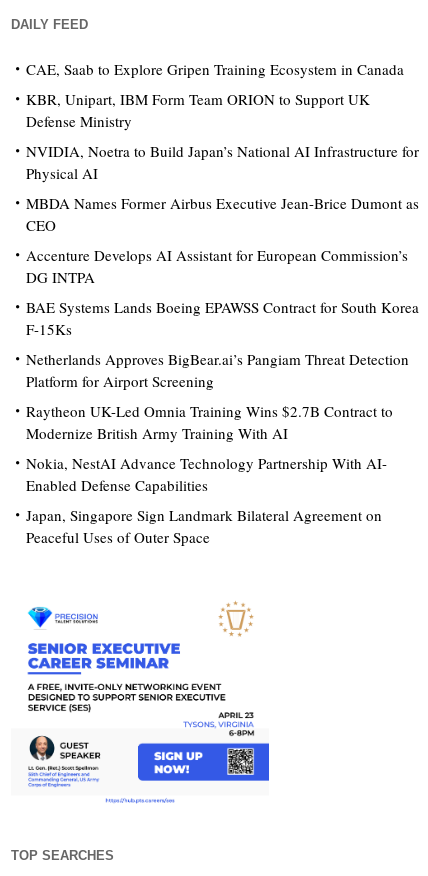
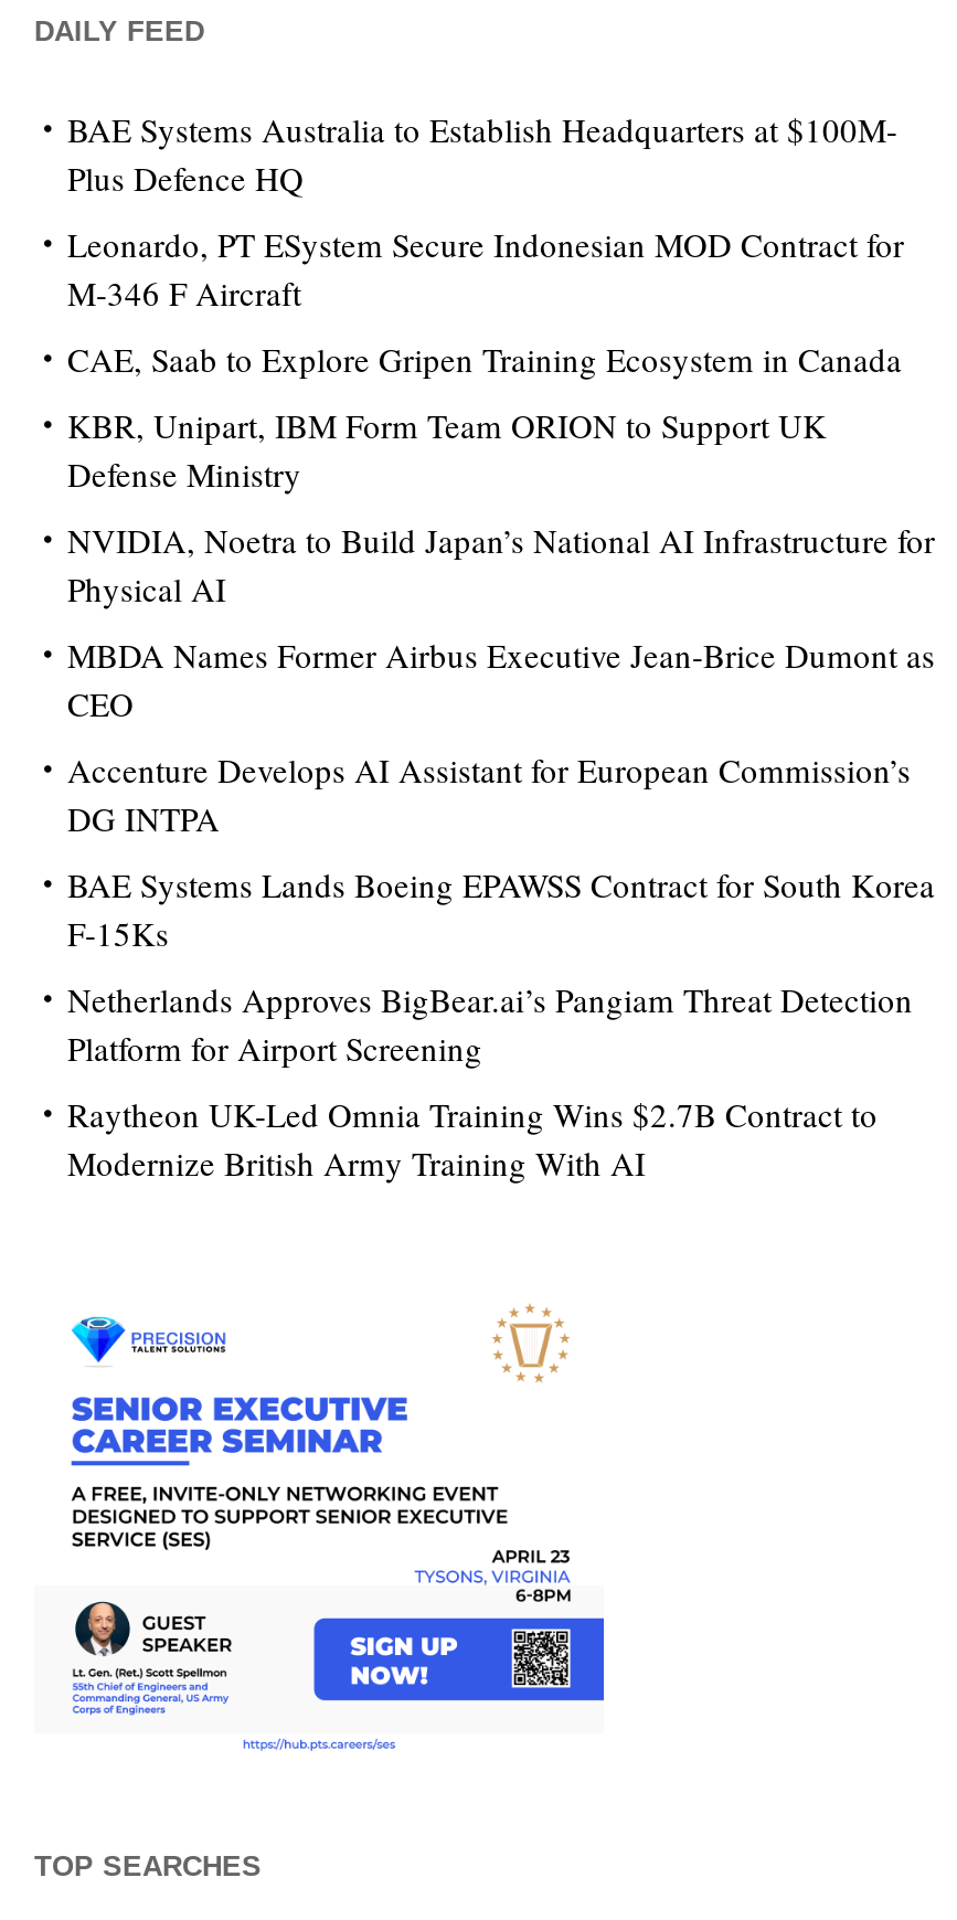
none -> [67,107,904,315] BAE Systems Australia to Establish Headquarters at $100M- | Plus Defence HQ | Leonardo, PT ESystem Secure Indonesian MOD Contract for | M-346 F Aircraft
moved [26,59,419,443] -> [67,337,935,1185]: CAE, Saab to Explore Gripen Training Ecosystem in Canada | KBR, Unipart, IBM Form Team ORION to Support UK | Defense Ministry | ... | Raytheon UK-Led Omnia Training Wins $2.7B Contract to | Modernize British Army Training With AI
[26,453,387,547] Nokia, NestAI Advance Technology Partnership With AI- | Enabled Defense Capabilities | Japan, Singapore Sign Landmark Bilateral Agreement on | Peaceful Uses of Outer Space -> none

